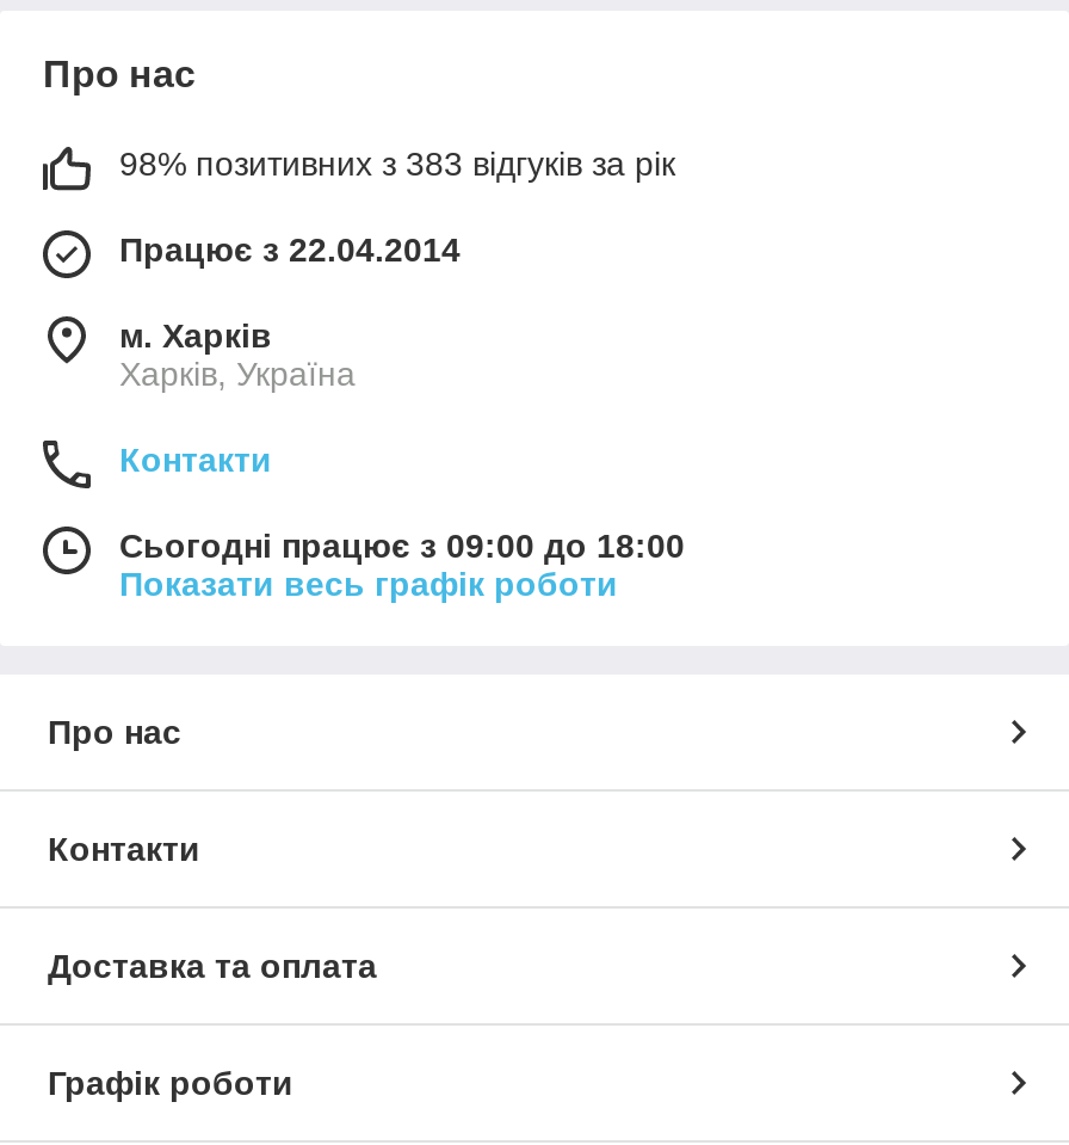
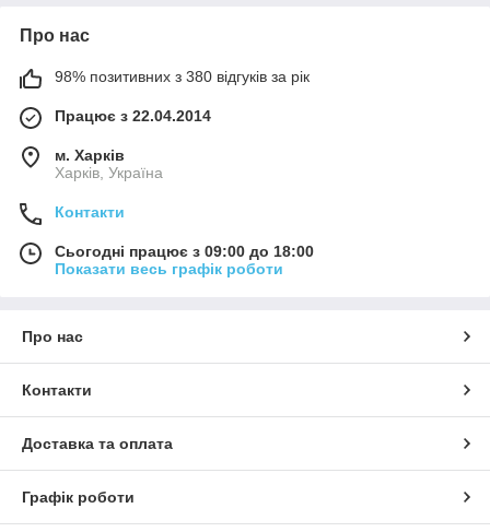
[119,144,675,182] 98% позитивних з 383 відгуків за рік -> [55,68,310,85] 98% позитивних з 380 відгуків за рік

